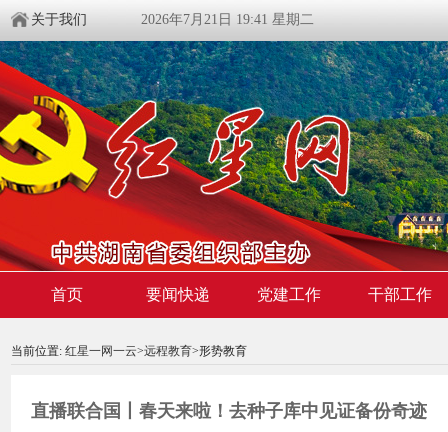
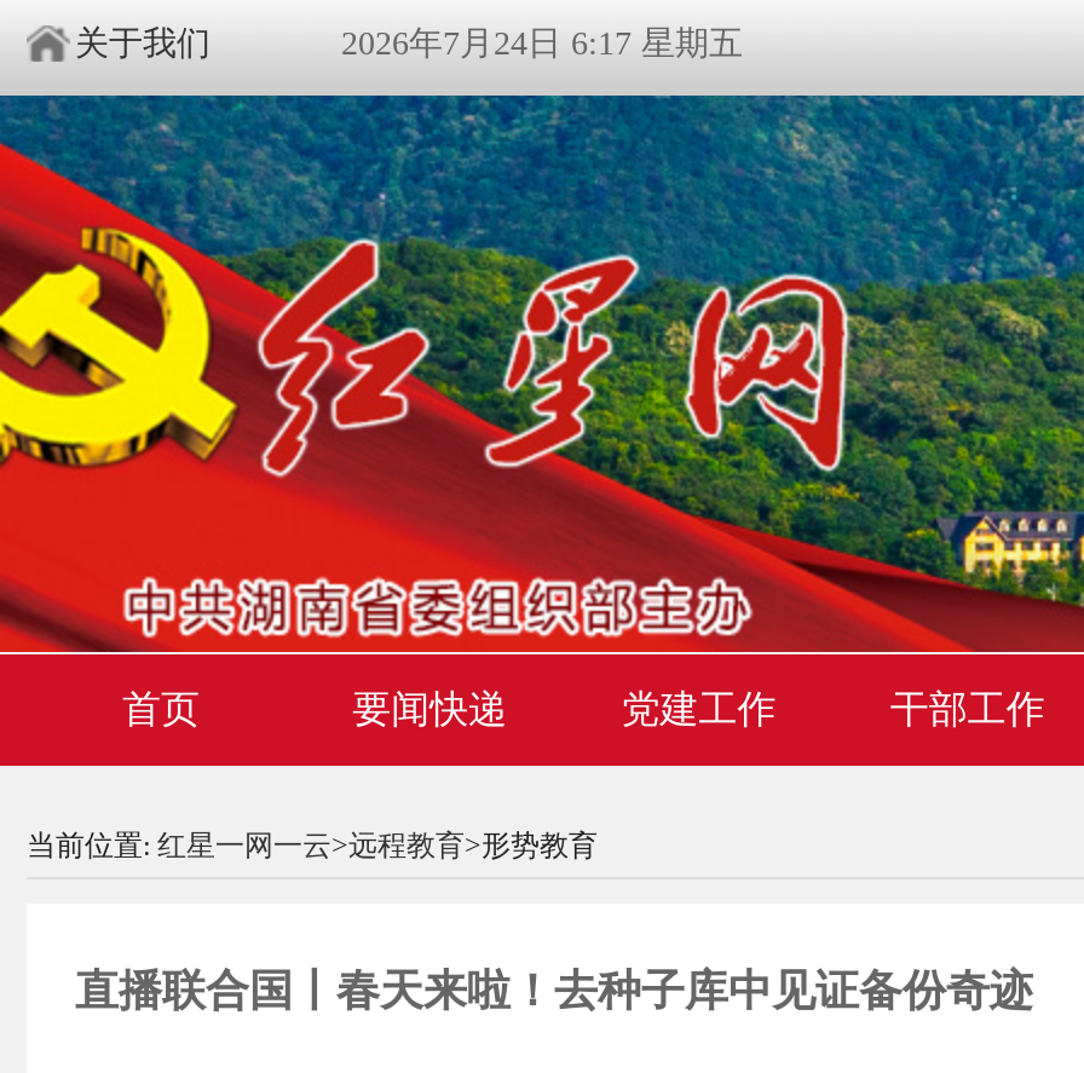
[141,12,314,27] 2026年7月21日 19:41 星期二 -> [341,25,743,62] 2026年7月24日 6:17 星期五

